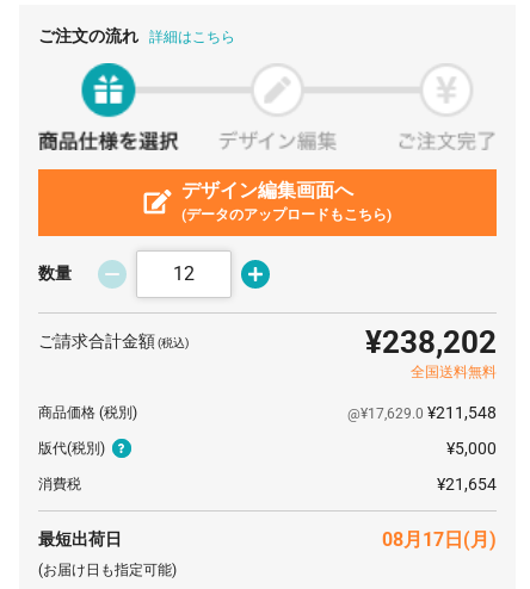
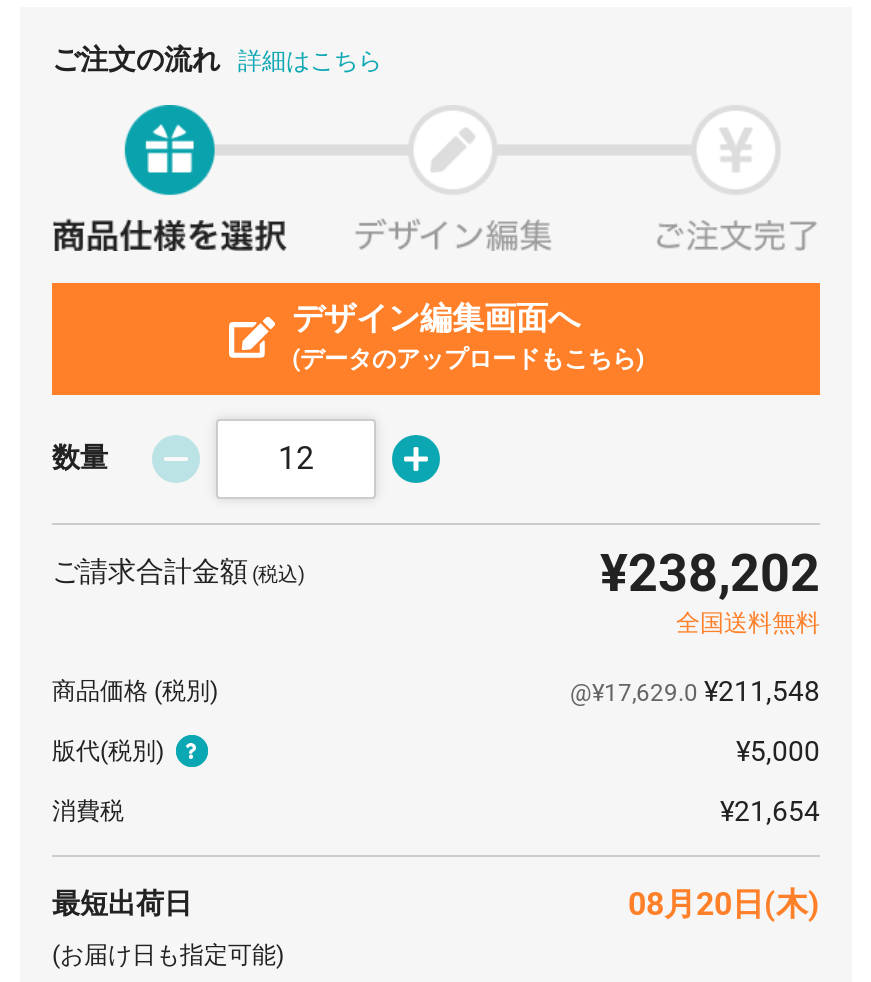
[382,528,497,551] 08月17日(月) -> [628,885,820,923] 08月20日(木)

